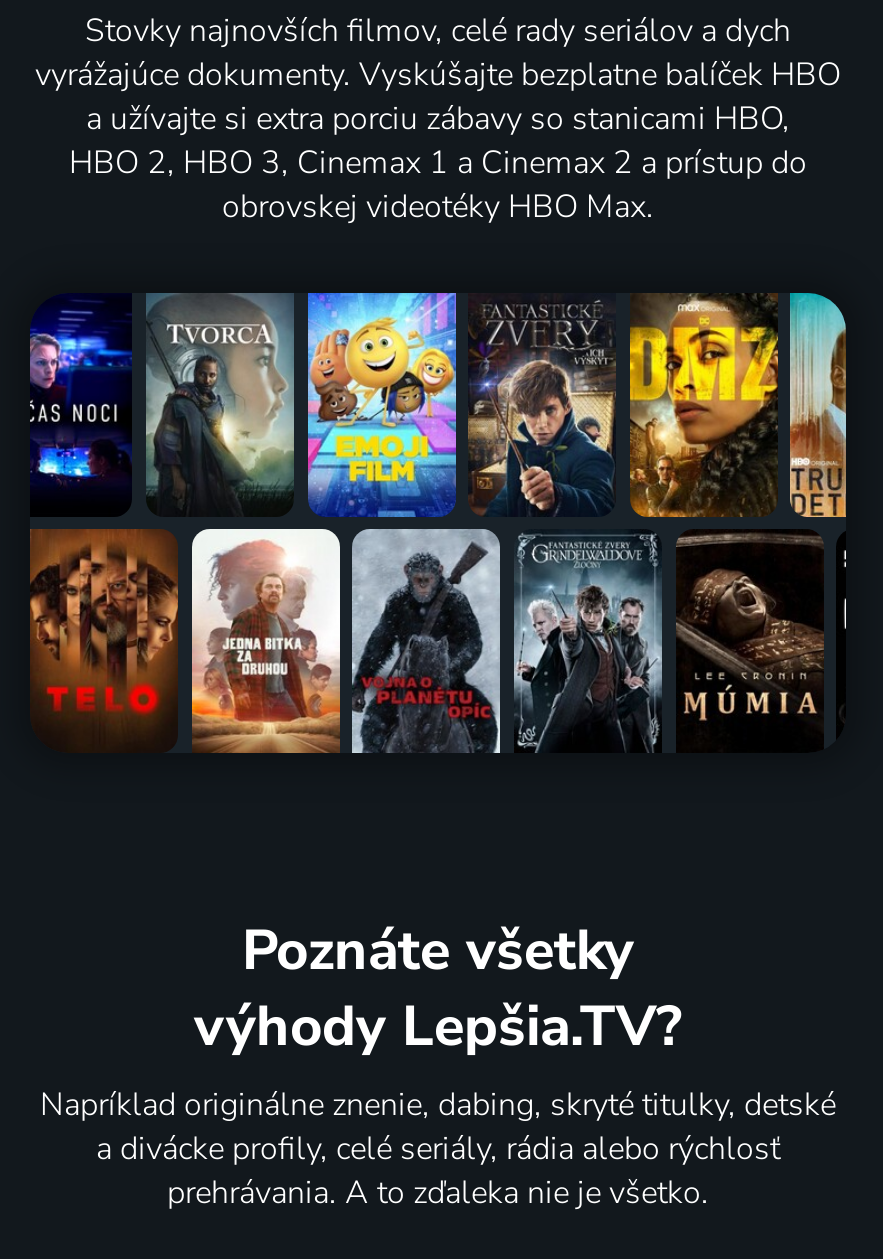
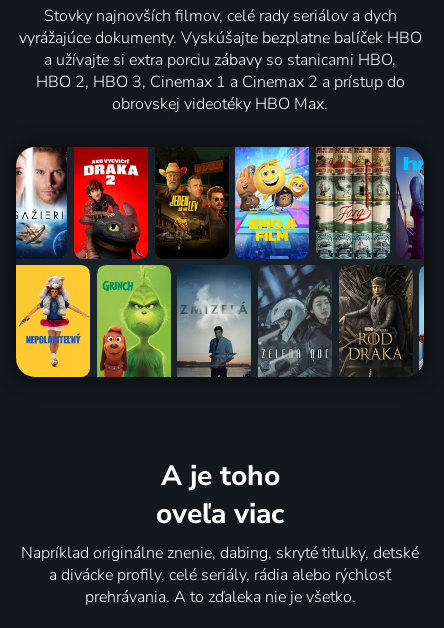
[28,291,848,755] [image] -> [15,146,425,378] [image]
[194,912,682,1064] Poznáte všetky | výhody Lepšia.TV? -> [156,457,284,533] A je toho | oveľa viac

